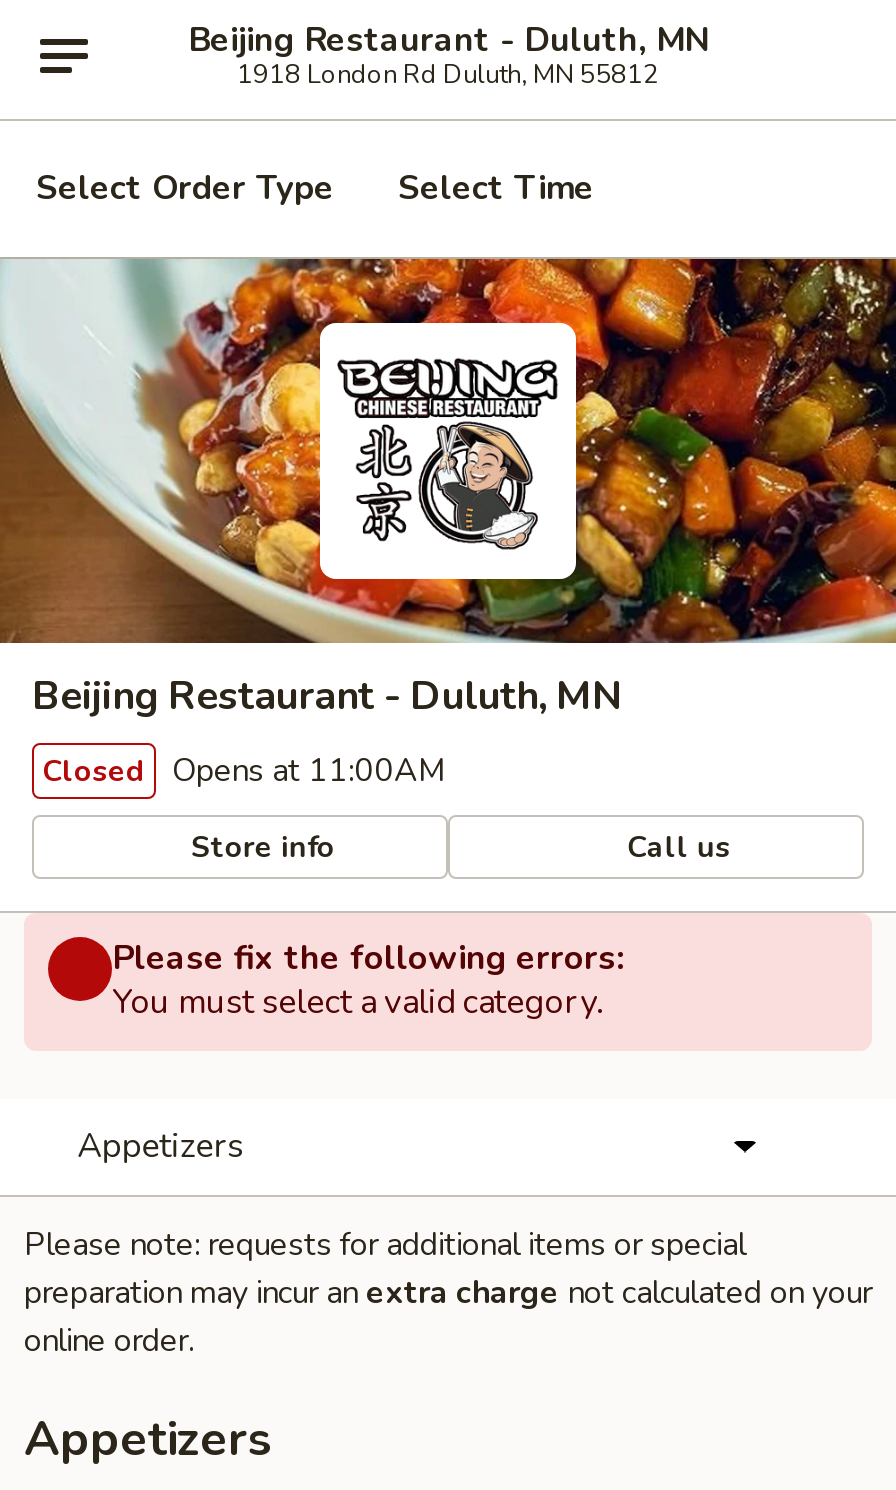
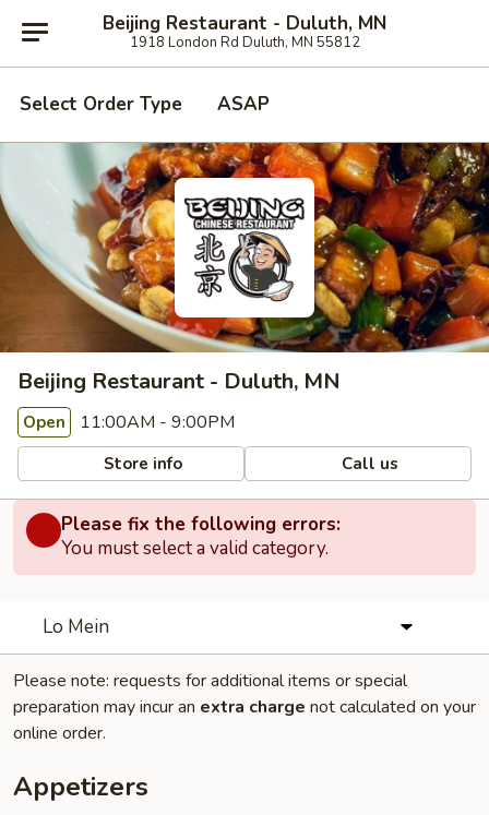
[398,165,594,211] Select Time -> [217,92,270,117] ASAP
[42,749,446,793] Closed Opens at 11:00AM -> [23,410,235,434] Open 11:00AM - 9:00PM
[77,1123,243,1169] Appetizers -> [42,614,109,639] Lo Mein

